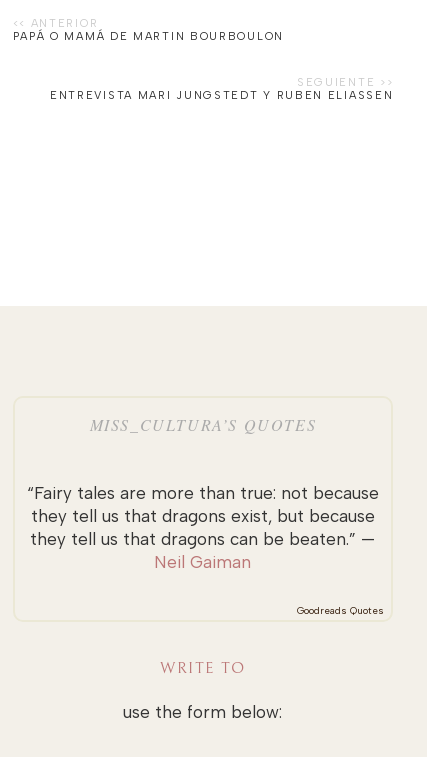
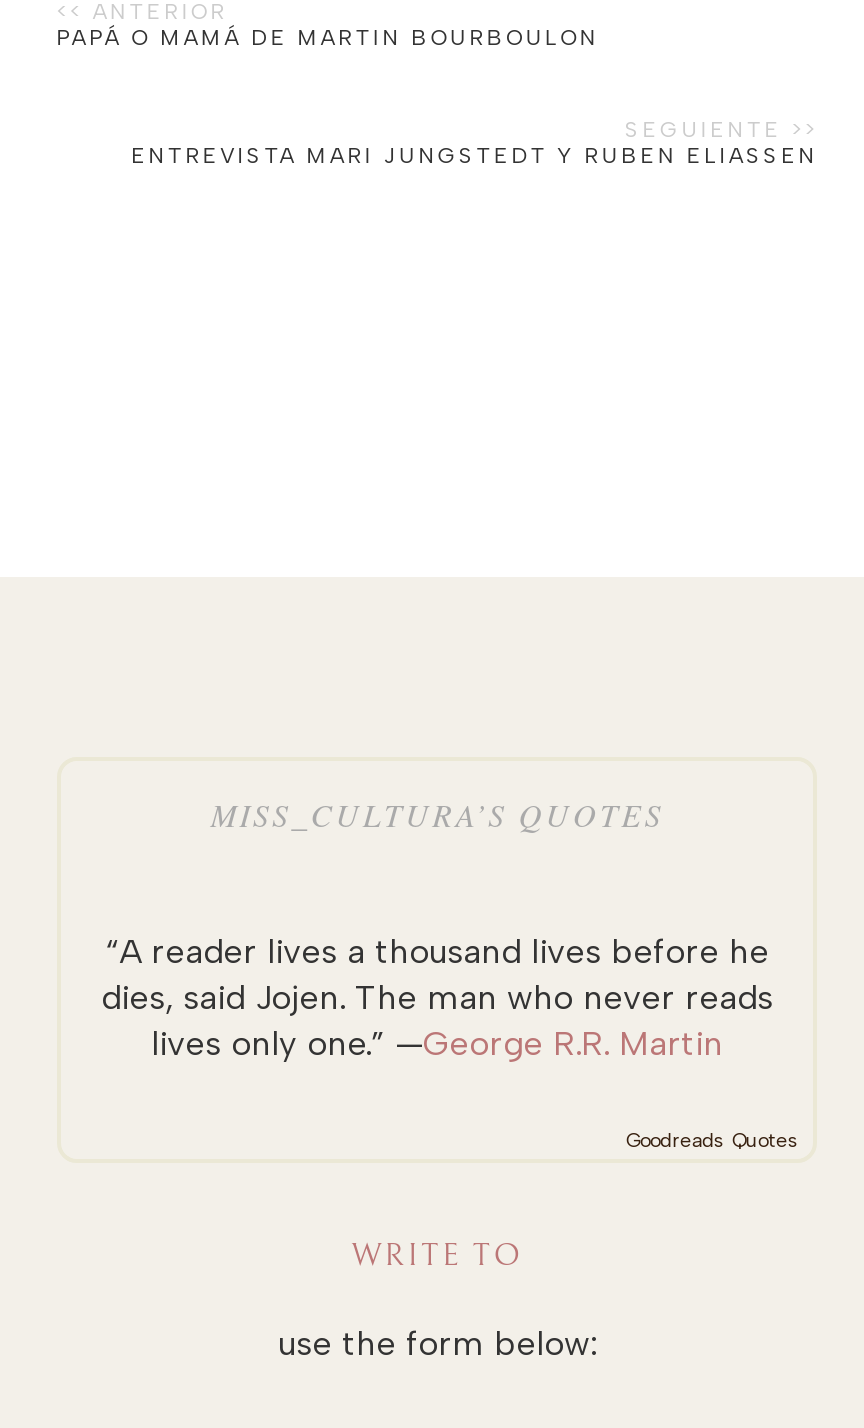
[27,482,379,571] “Fairy tales are more than true: not because | they tell us that dragons exist, but because | they tell us that dragons can be beaten.” — | Neil Gaiman -> [101,930,773,1062] “A reader lives a thousand lives before he | dies, said Jojen. The man who never reads | lives only one.” —George R.R. Martin

